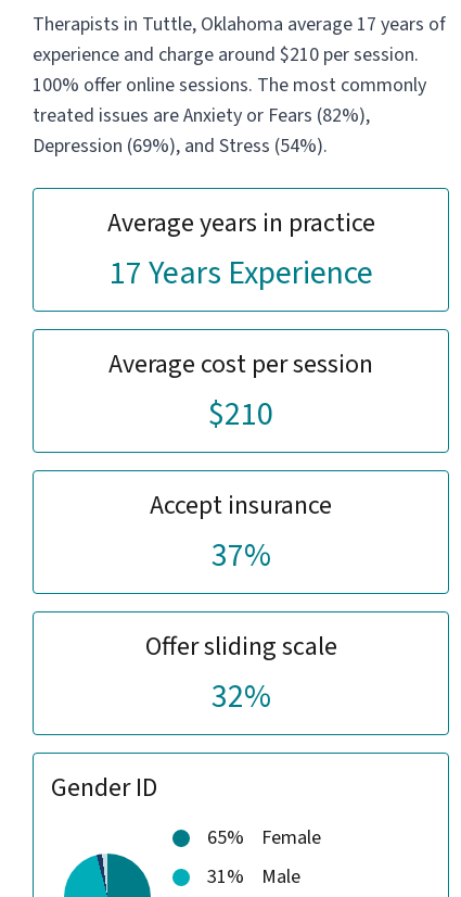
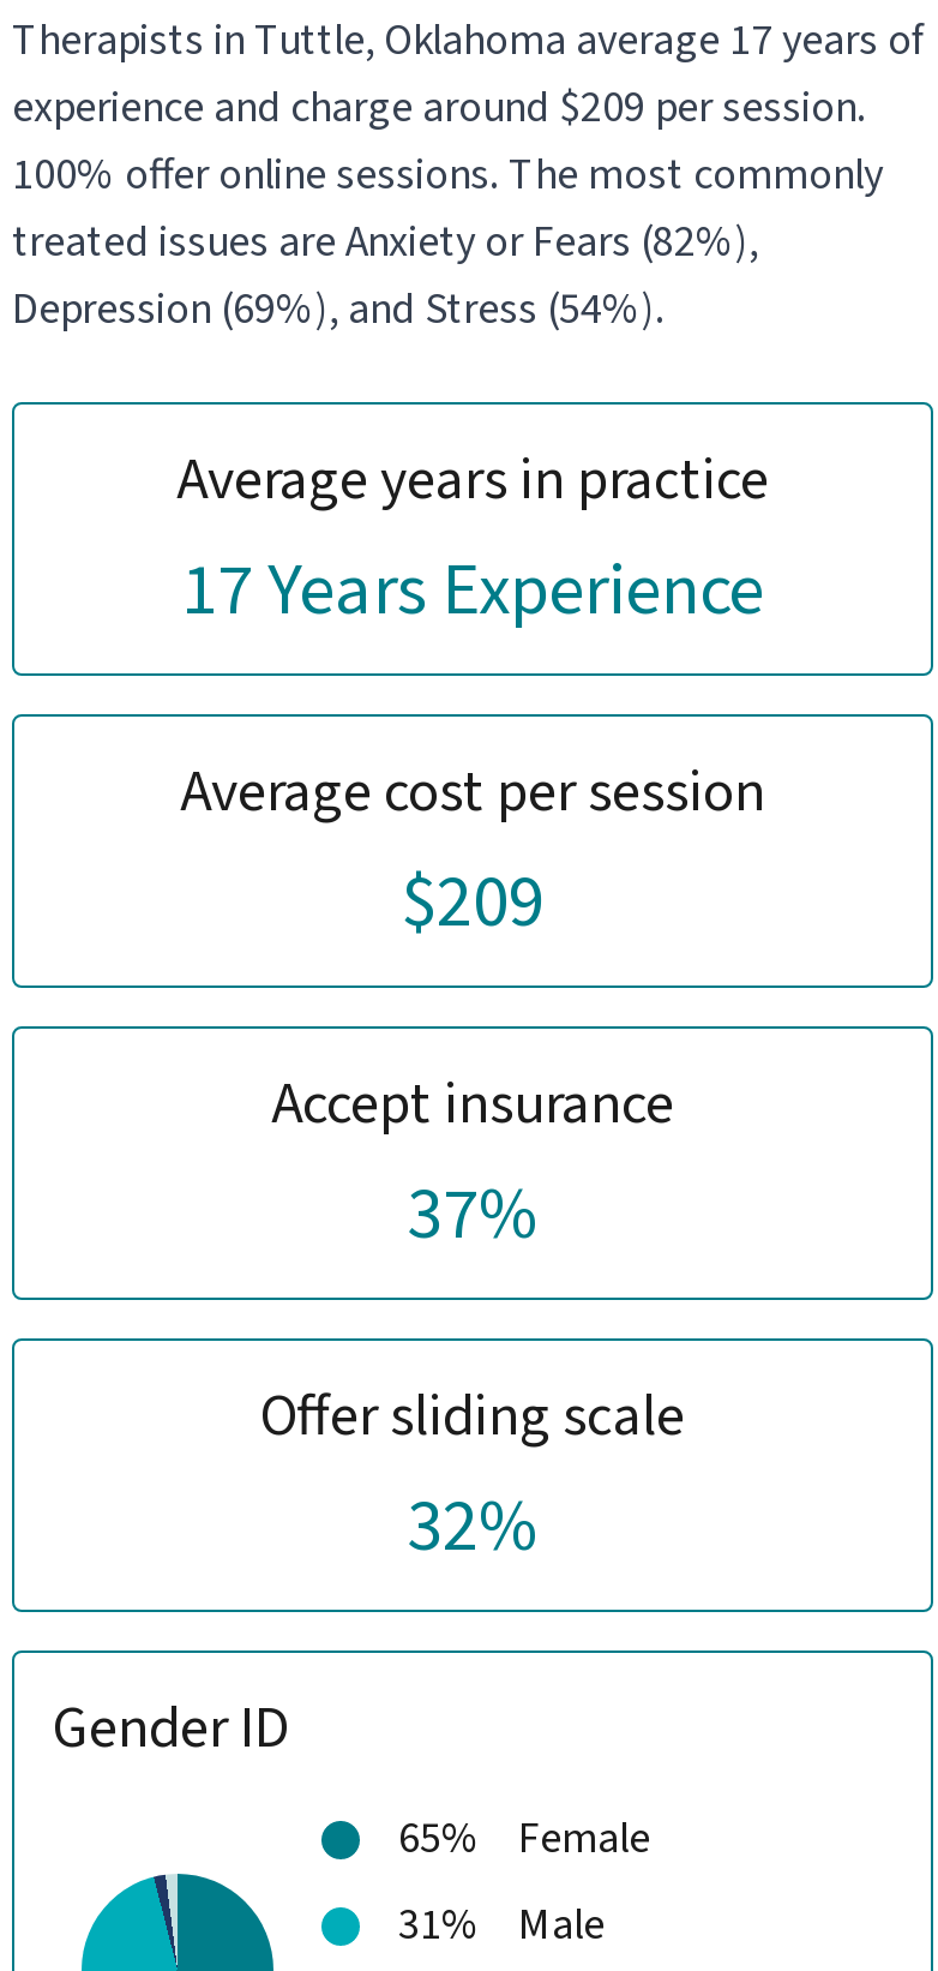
[33,41,419,68] experience and charge around $210 per session. -> [12,79,866,139] experience and charge around $209 per session.
[208,391,273,437] $210 -> [401,852,545,955] $209

